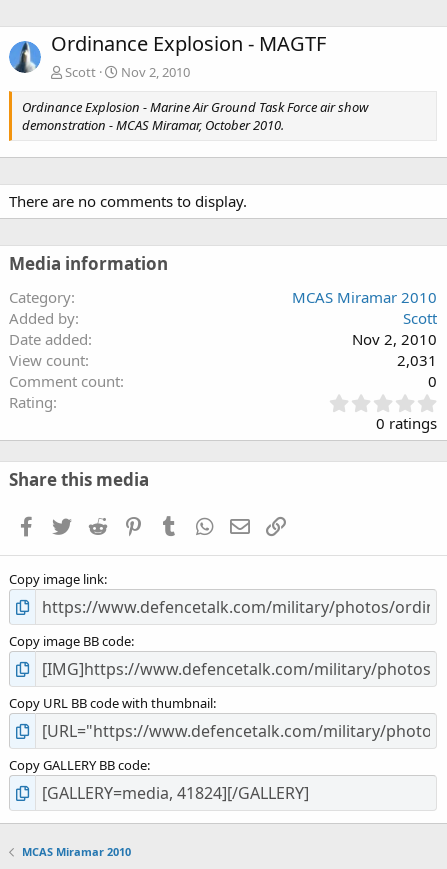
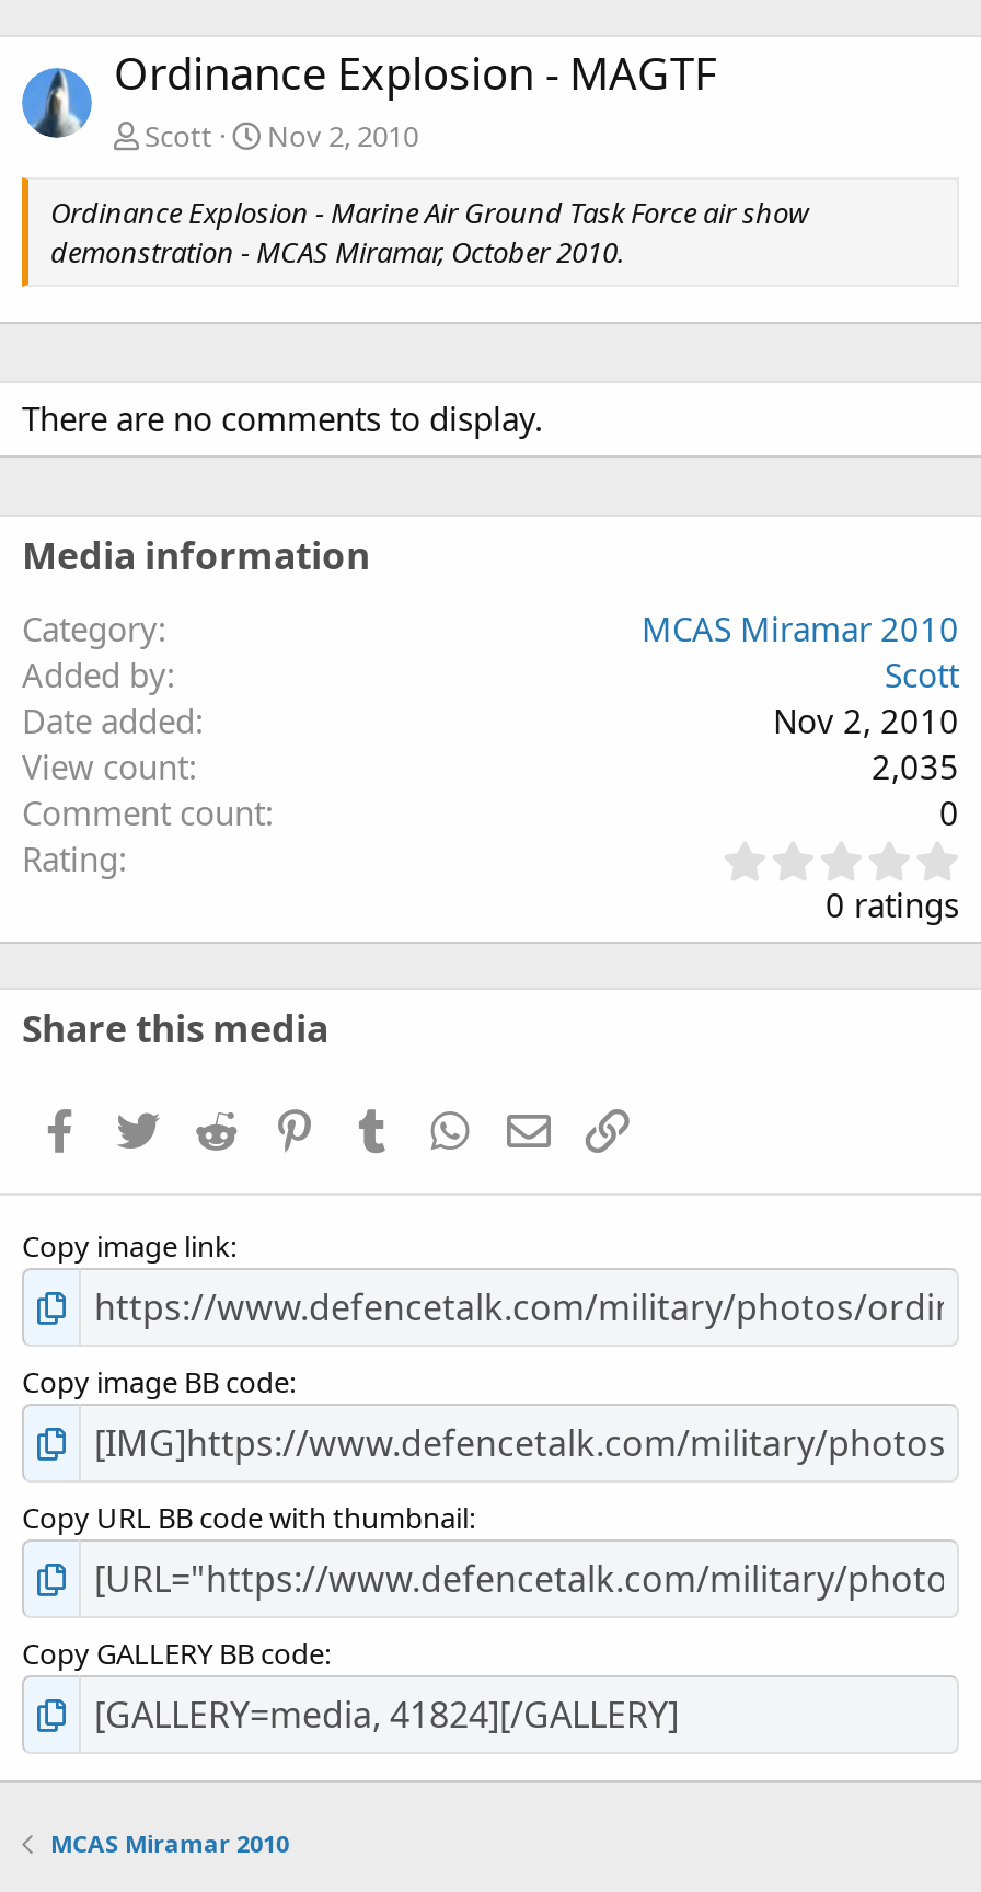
[397,350,437,370] 2,031 -> [872,745,959,789] 2,035

